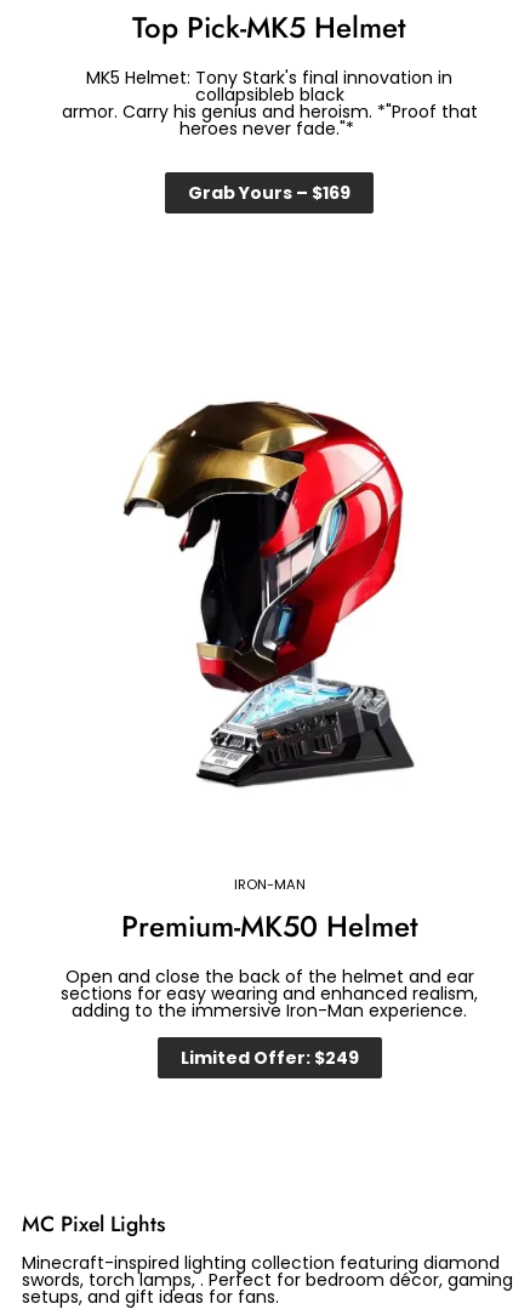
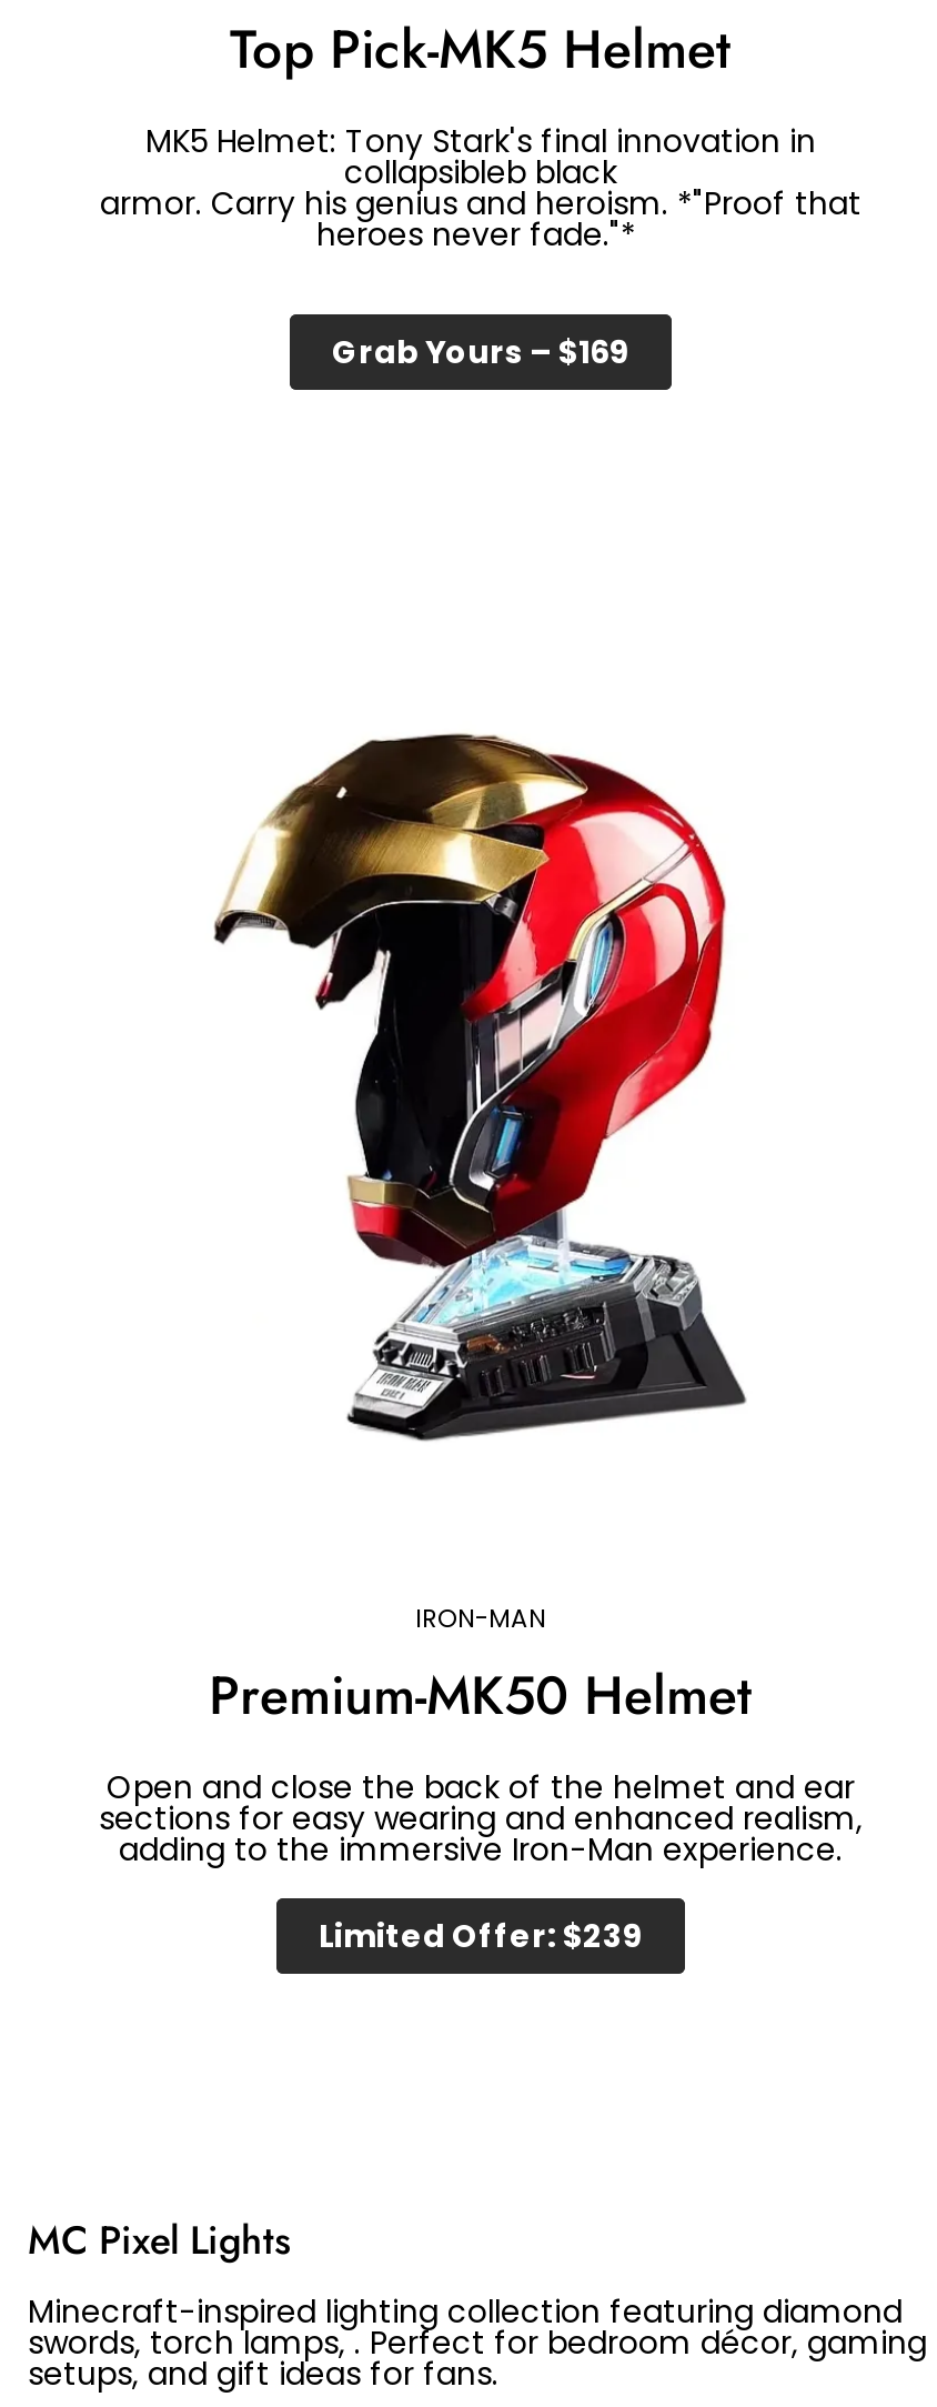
[180,1046,358,1071] Limited Offer: $249 -> [319,1915,643,1959] Limited Offer: $239

